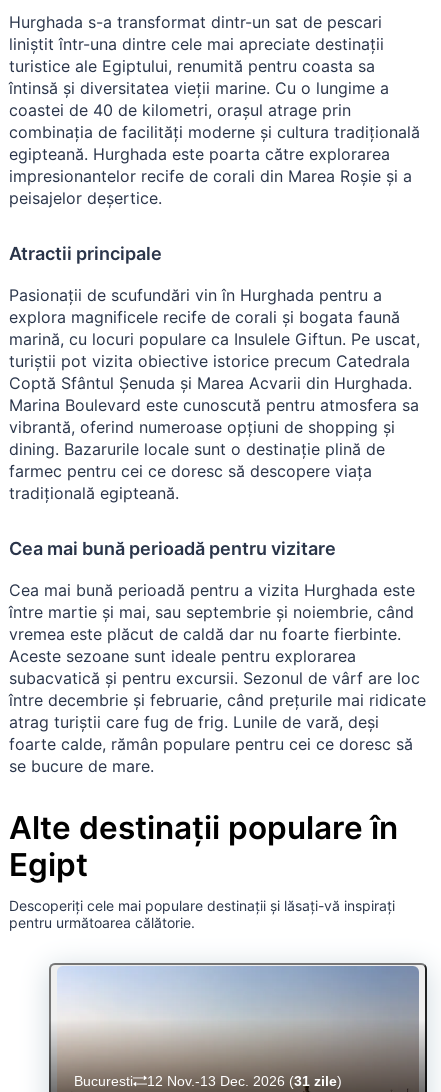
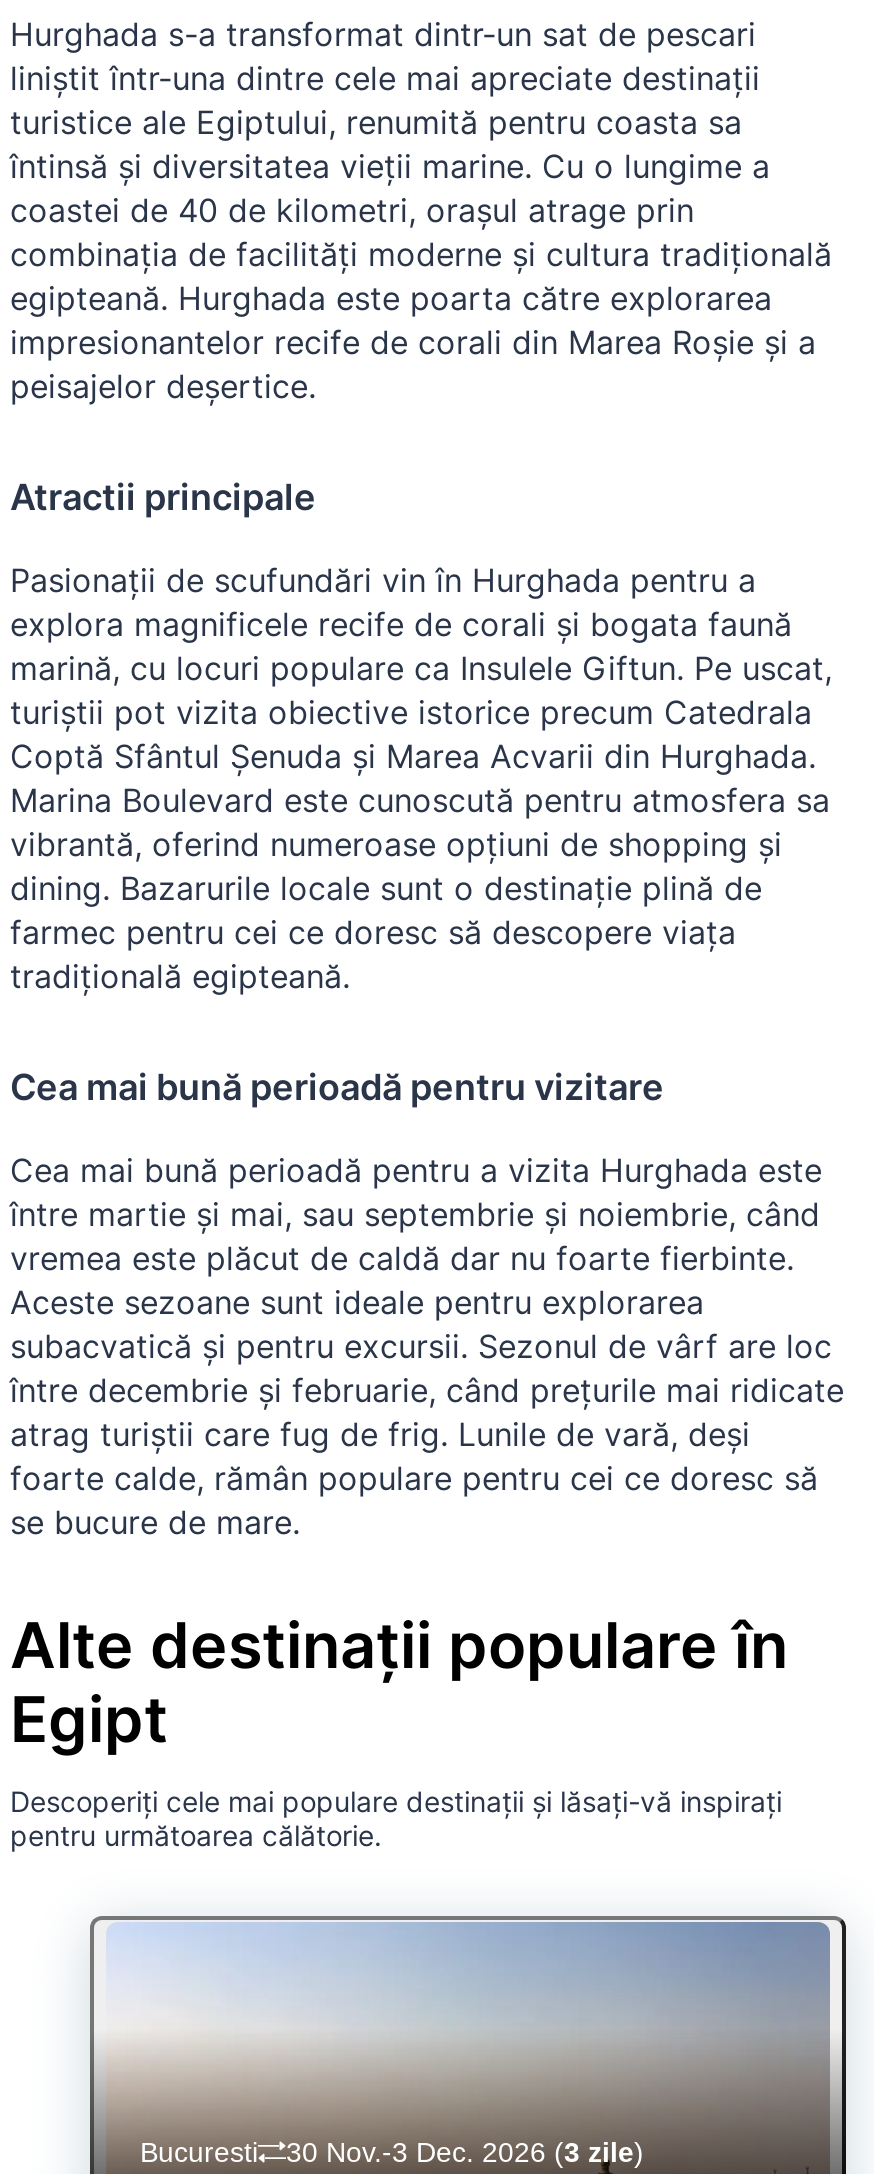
[74,1073,342,1089] Bucuresti 12 Nov.-13 Dec. 2026 (31 zile) -> [140,2137,644,2169] Bucuresti 30 Nov.-3 Dec. 2026 (3 zile)

